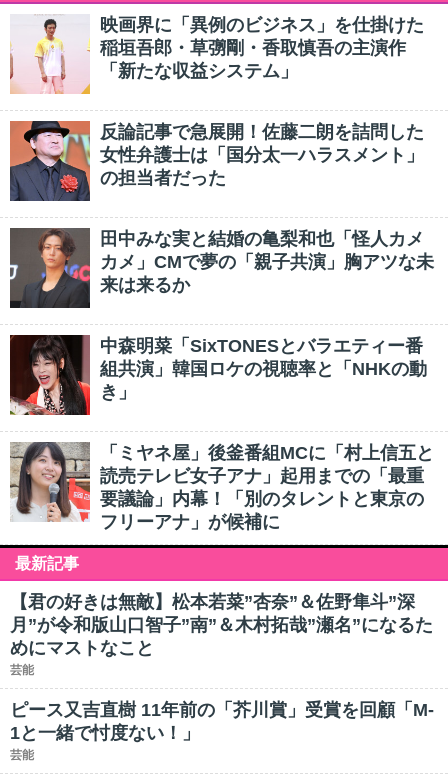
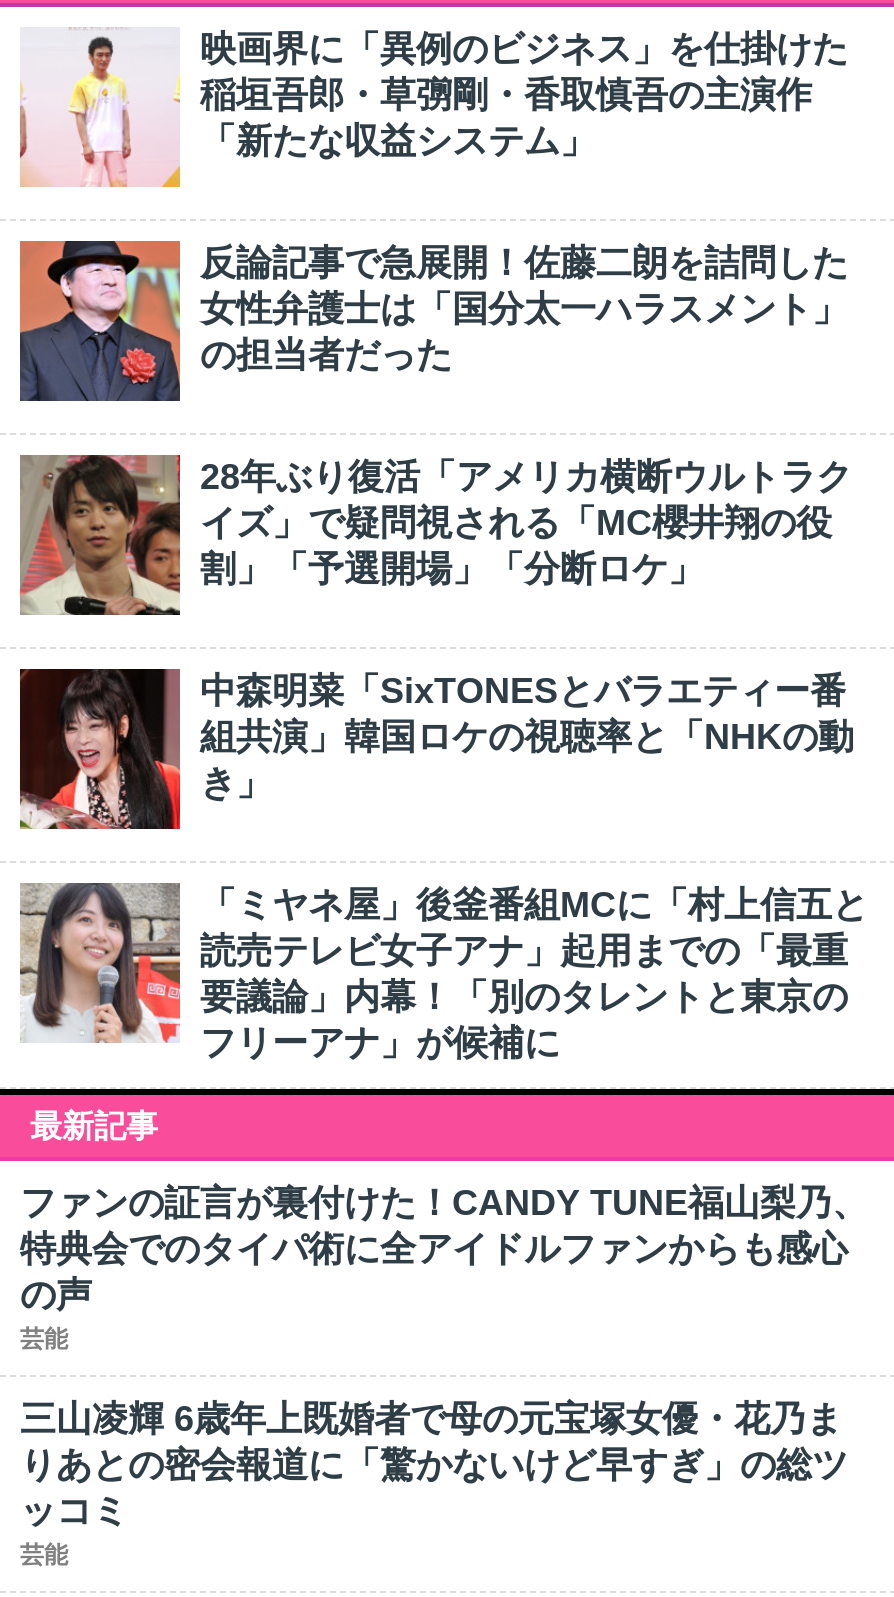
[9,228,434,309] [image] | 田中みな実と結婚の亀梨和也「怪人カメ | カメ」CMで夢の「親子共演」胸アツな未 | 来は来るか -> [18,455,852,617] [image] | 28年ぶり復活「アメリカ横断ウルトラク | イズ」で疑問視される「MC櫻井翔の役 | 割」「予選開場」「分断ロケ」
[10,592,433,658] 【君の好きは無敵】松本若菜”杏奈”＆佐野隼斗”深 | 月”が令和版山口智子”南”＆木村拓哉”瀬名”になるた | めにマストなこと -> [20,1183,868,1315] ファンの証言が裏付けた！CANDY TUNE福山梨乃、 | 特典会でのタイパ術に全アイドルファンからも感心 | の声
[10,700,434,743] ピース又吉直樹 11年前の「芥川賞」受賞を回顧「M- | 1と一緒で忖度ない！」 -> [20,1399,848,1531] 三山凌輝 6歳年上既婚者で母の元宝塚女優・花乃ま | りあとの密会報道に「驚かないけど早すぎ」の総ツ | ッコミ

